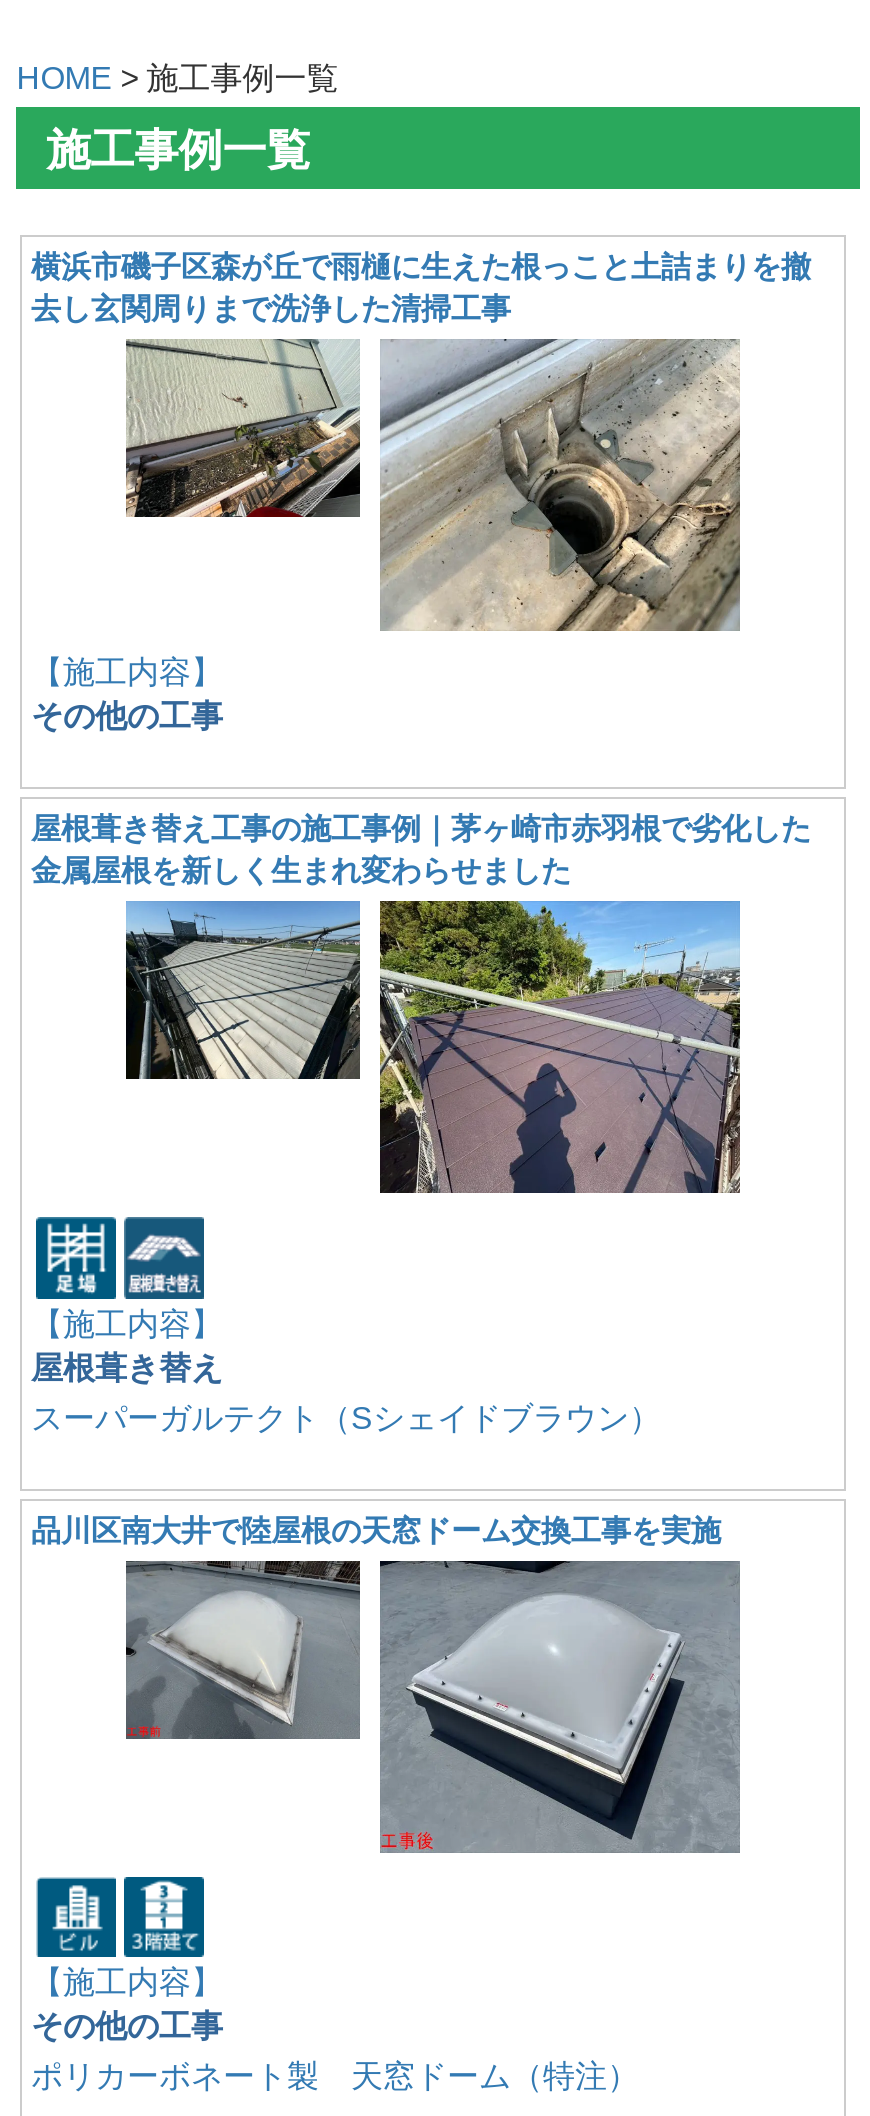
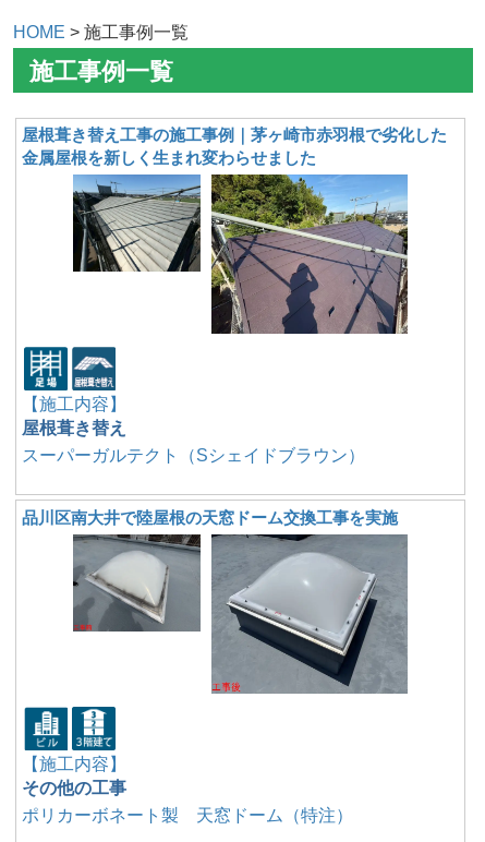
[31,248,811,324] 横浜市磯子区森が丘で雨樋に生えた根っこと土詰まりを撤 | 去し玄関周りまで洗浄した清掃工事 -> none
[124,339,360,519] [image] -> none
[380,337,740,633] [image] -> none
[31,654,223,732] 【施工内容】 | その他の工事 -> none

